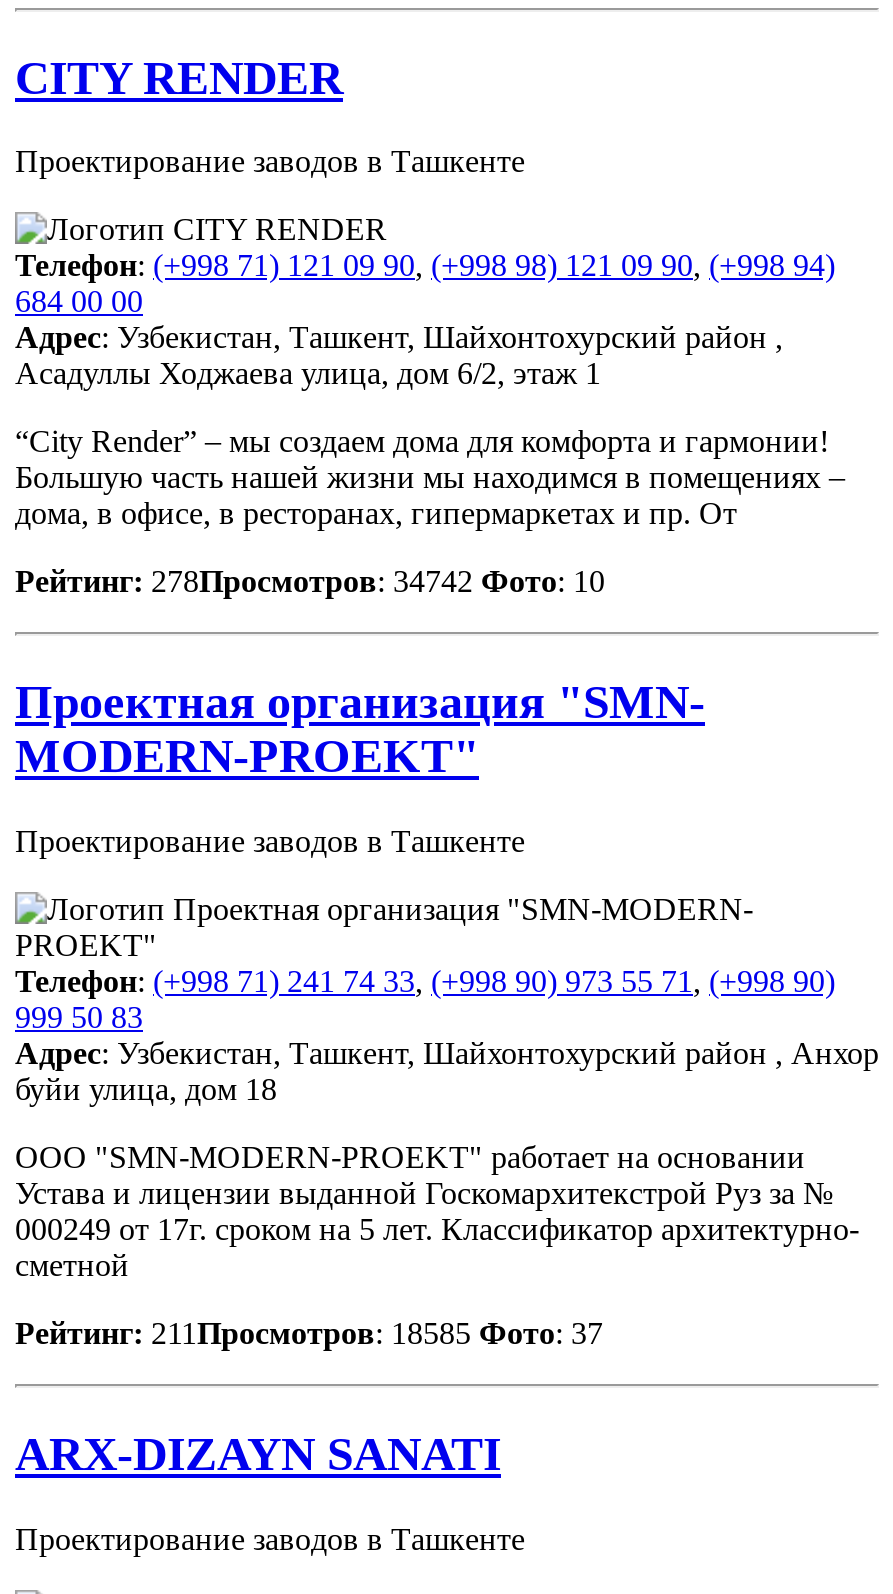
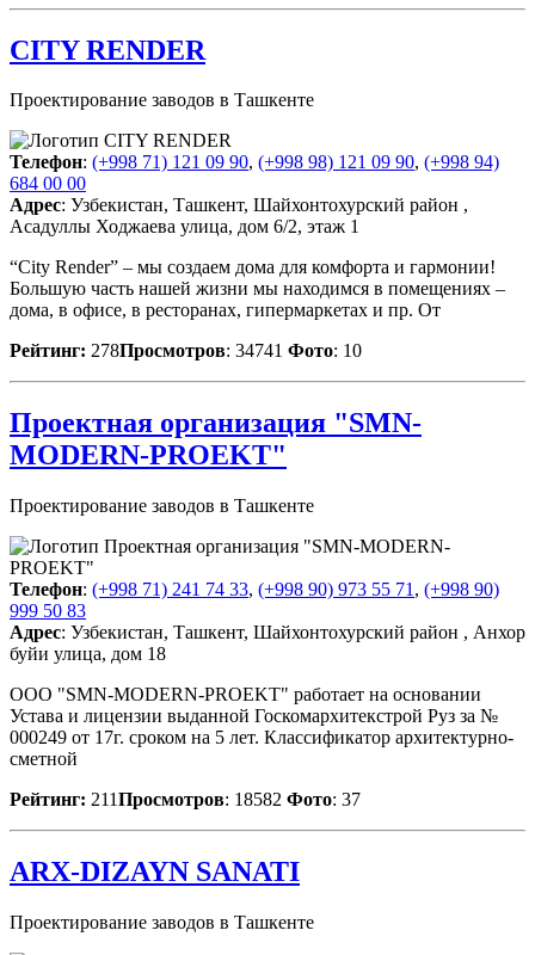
[15,565,605,599] Рейтинг: 278Просмотров: 34742 Фото: 10 -> [10,341,362,361] Рейтинг: 278Просмотров: 34741 Фото: 10
[15,1317,603,1351] Рейтинг: 211 Просмотров: 18585 Фото: 37 -> [10,789,361,810] Рейтинг: 211 Просмотров: 18582 Фото: 37

